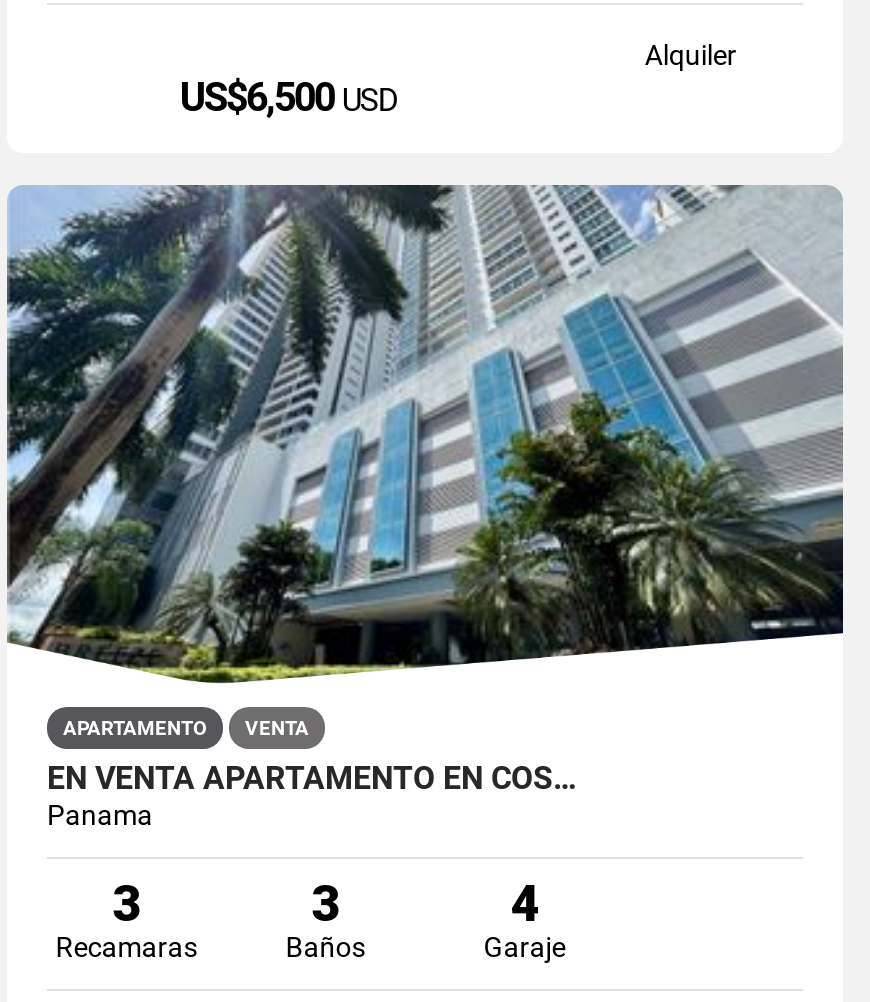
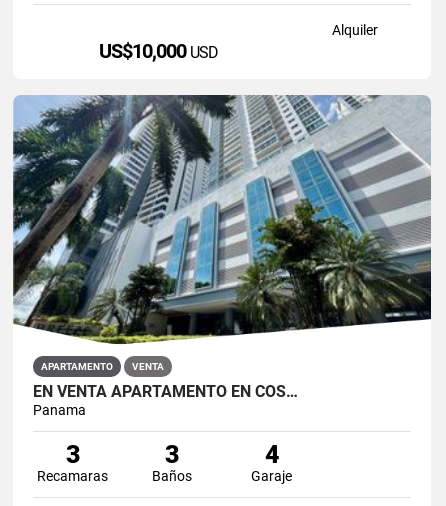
[180,73,398,121] US$6,500 USD -> [99,39,218,63] US$10,000 USD

